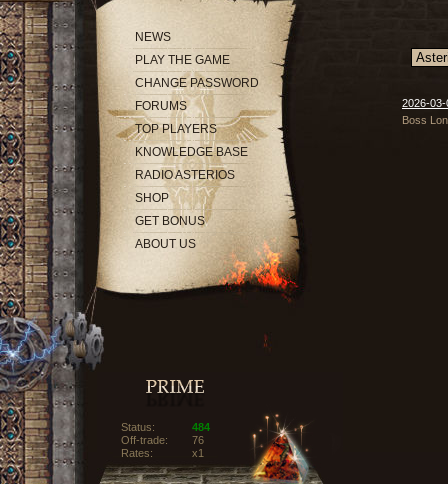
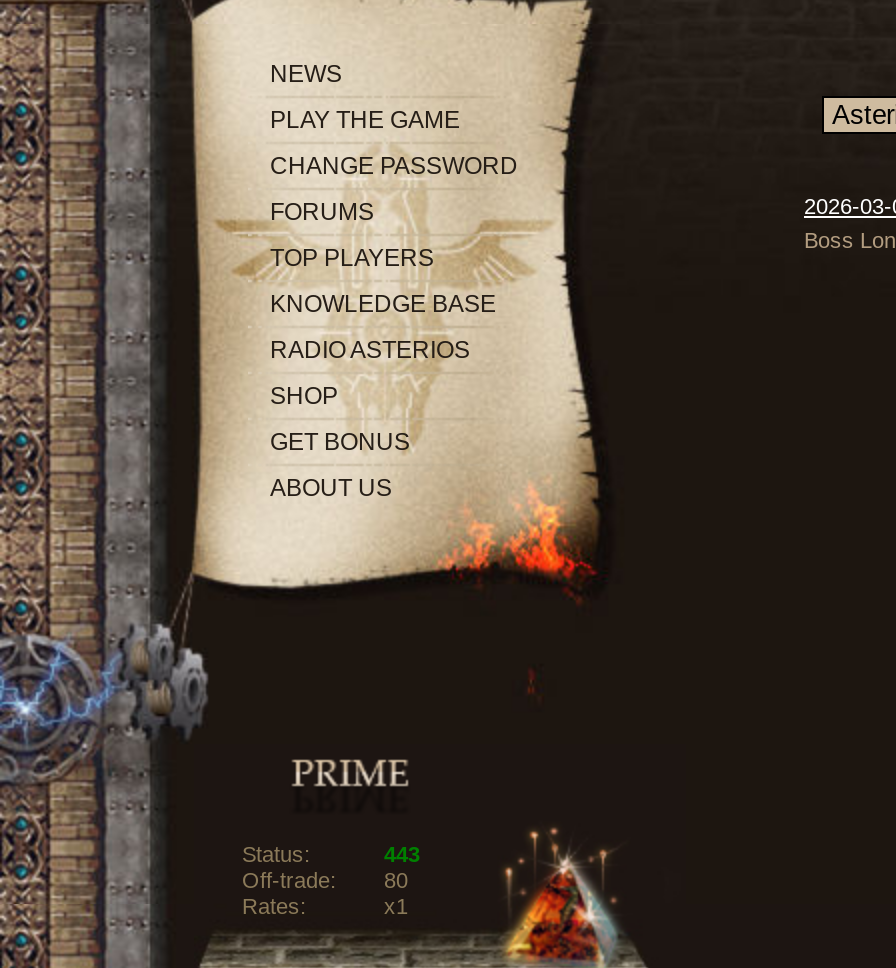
[192,421,210,433] 484 -> [384,842,420,866] 443
[121,434,204,446] Off-trade: 76 -> [242,868,408,892] Off-trade: 80

